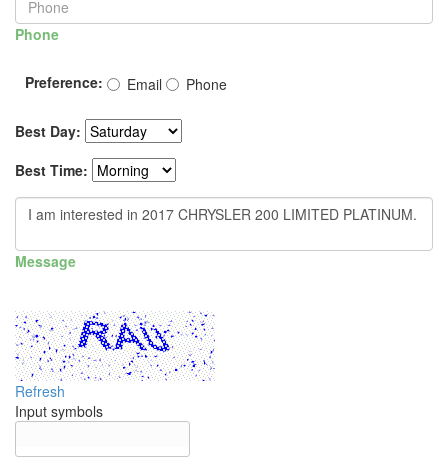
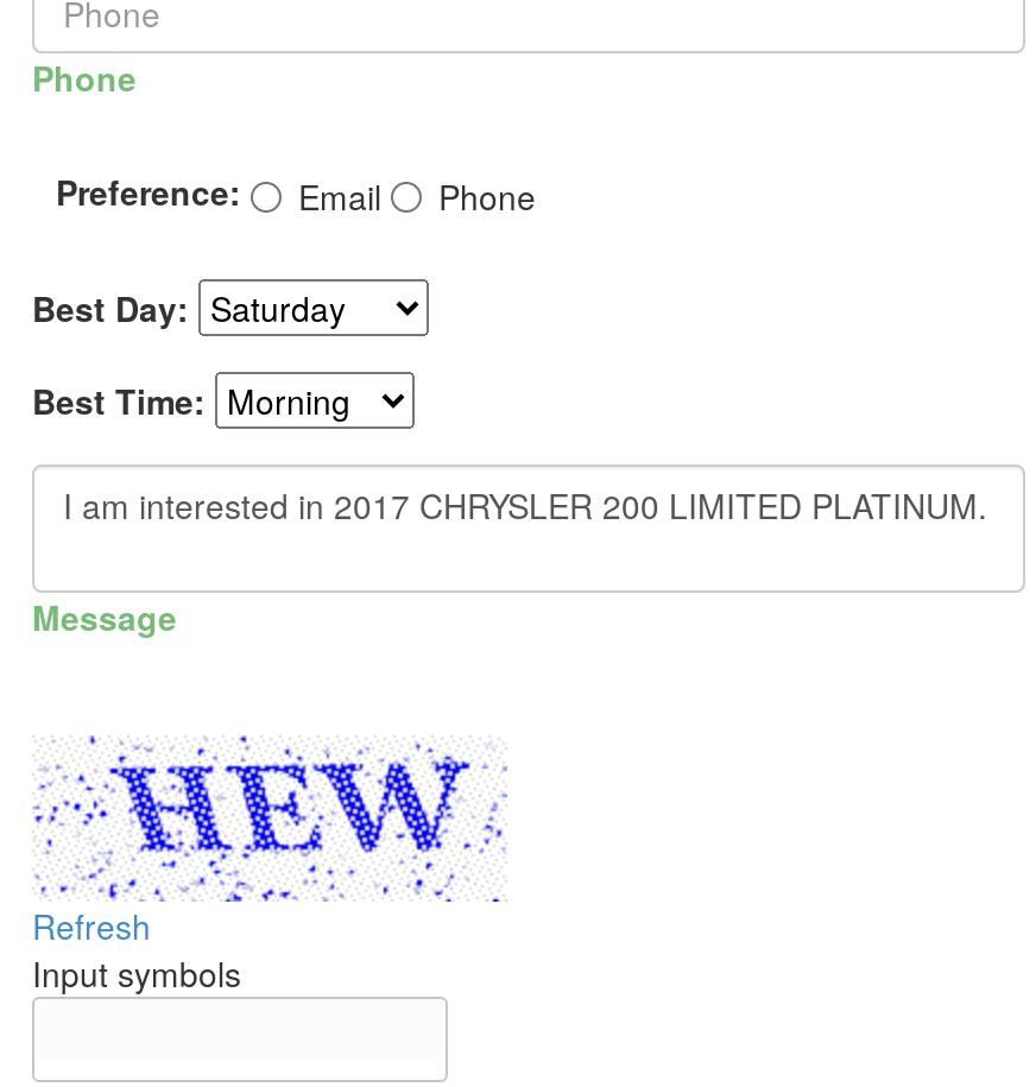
[14,310,216,382] [image] -> [32,735,507,904] [image]

